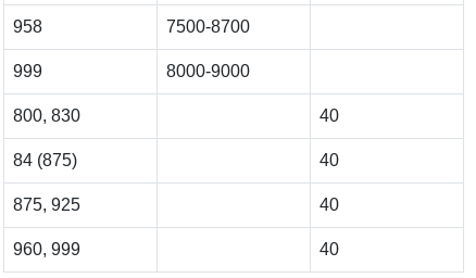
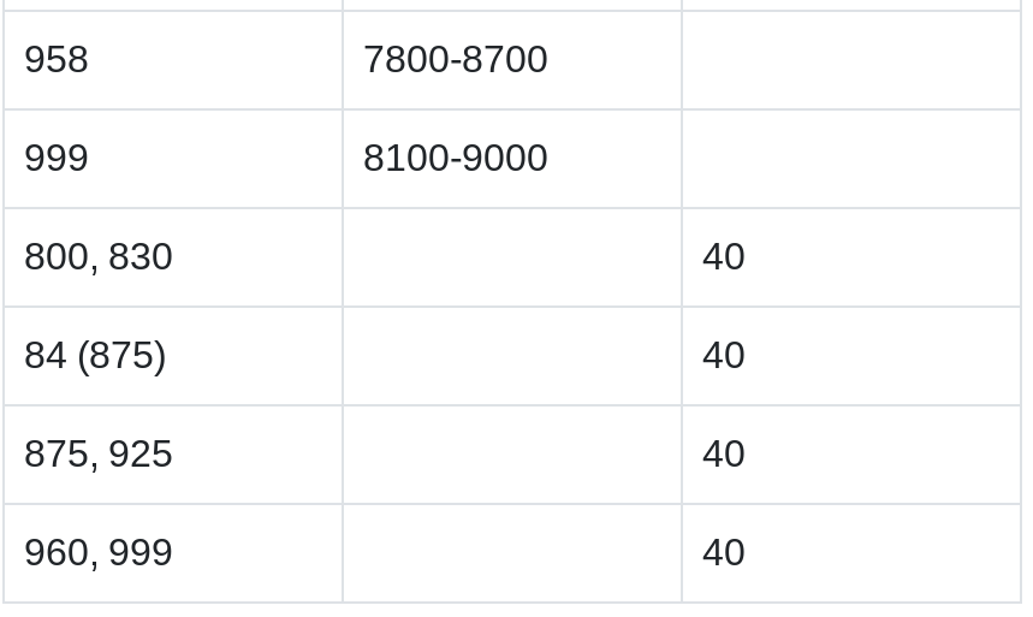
[166,17,250,36] 7500-8700 -> [363,38,548,79] 7800-8700
[166,62,250,80] 8000-9000 -> [363,137,548,178] 8100-9000

